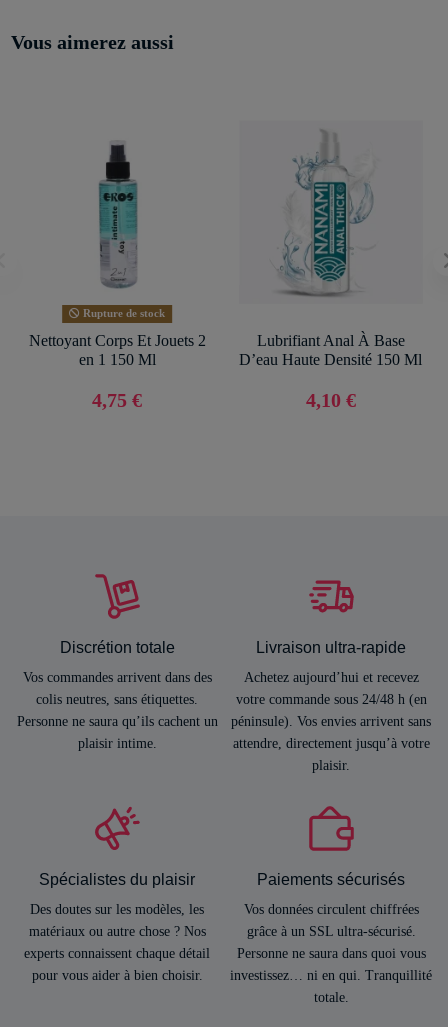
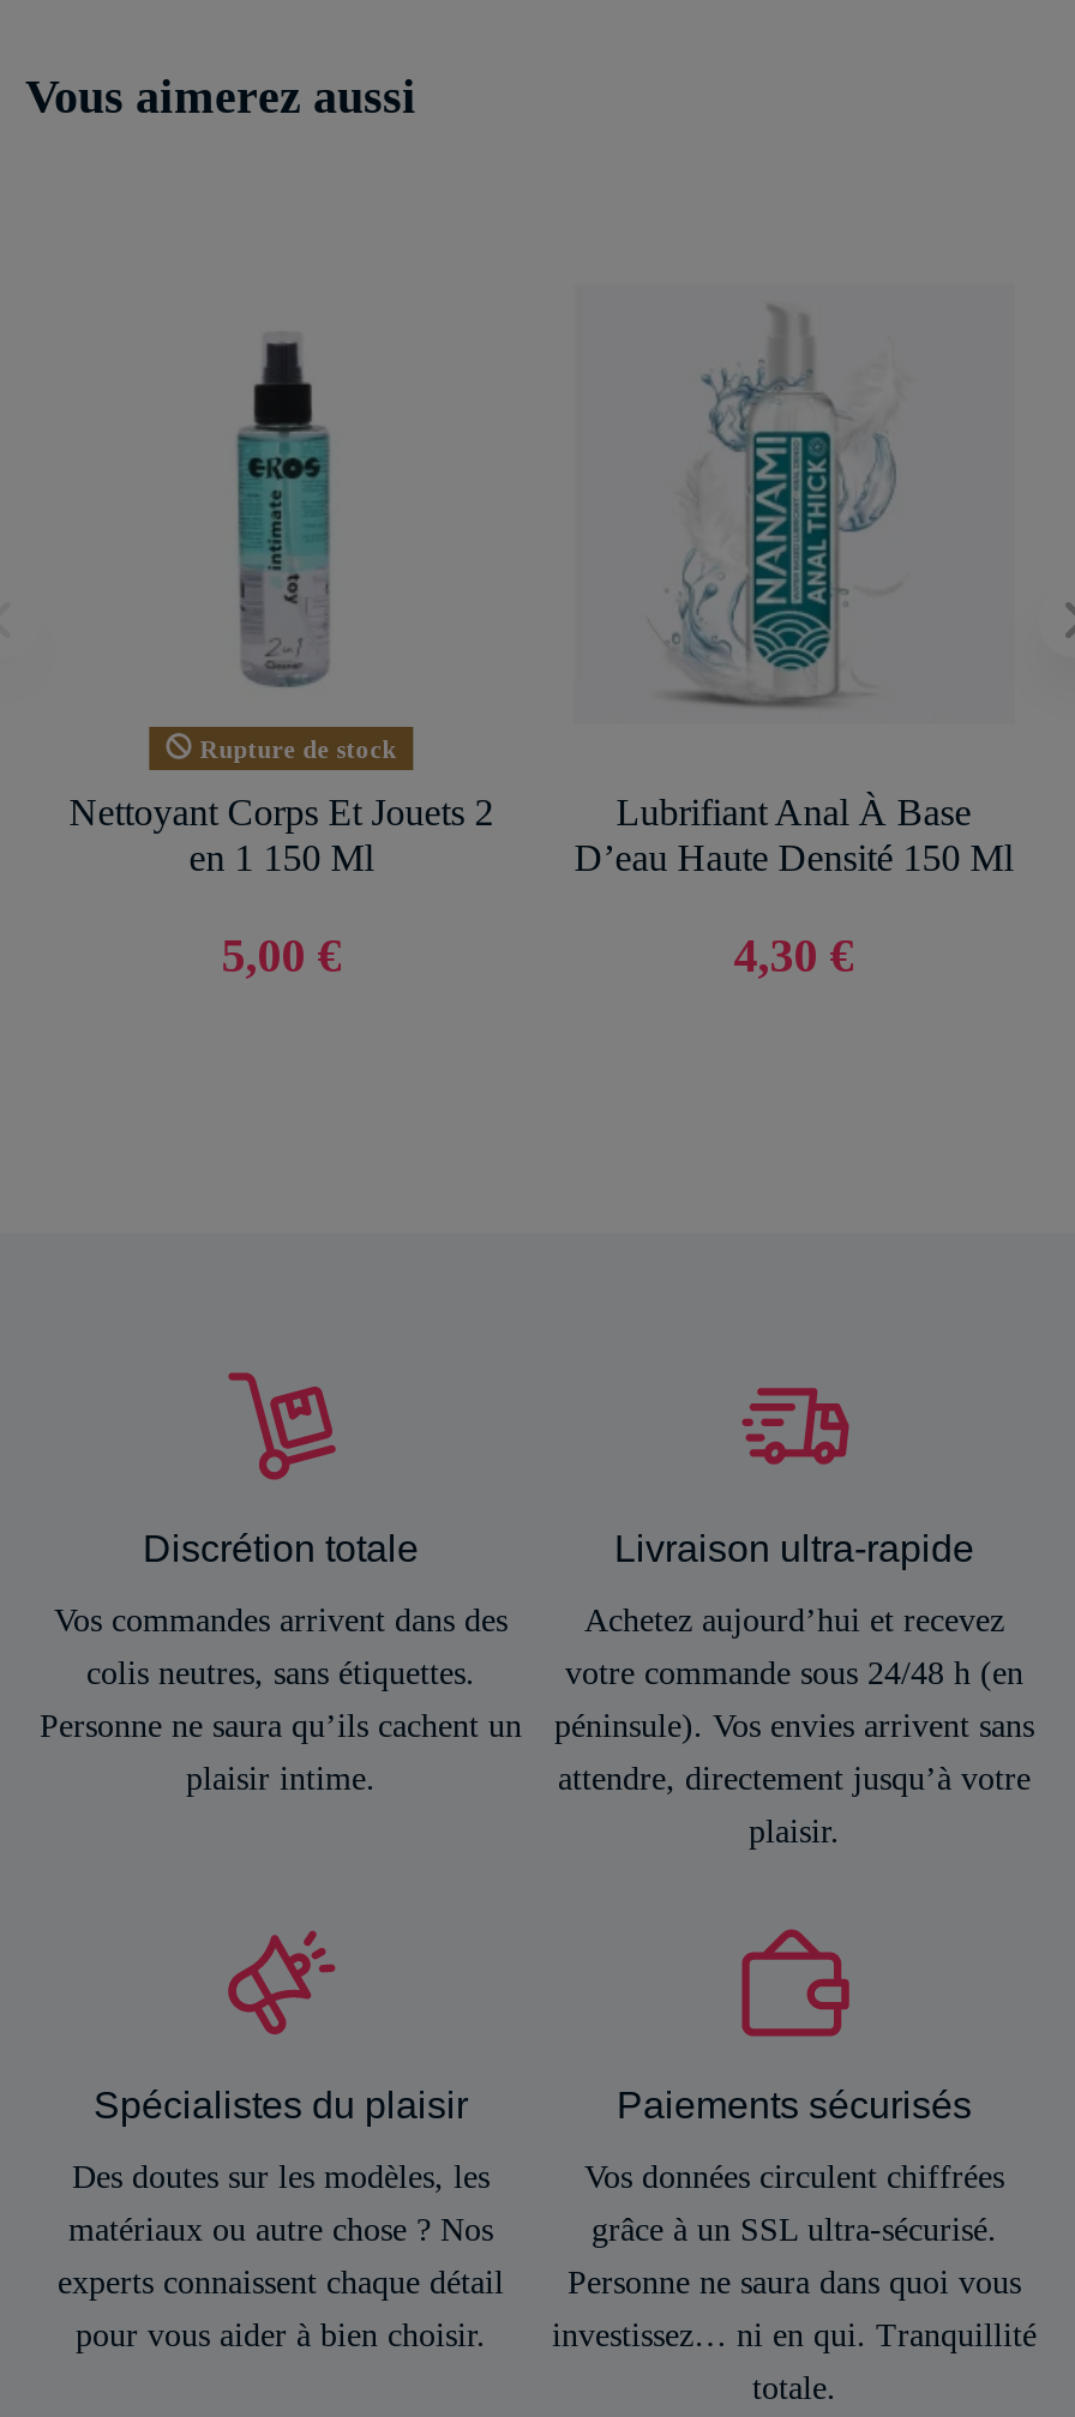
[92,389,142,411] 4,75 € -> [221,929,341,982] 5,00 €
[306,389,356,411] 4,10 € -> [734,929,854,982] 4,30 €

